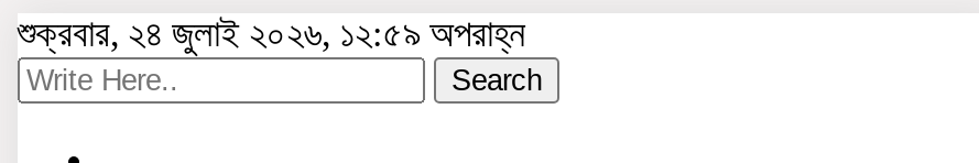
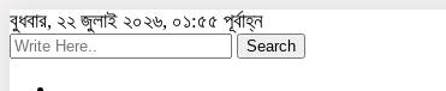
[18,13,526,55] শুক্রবার, ২৪ জুলাই ২০২৬, ১২:৫৯ অপরাহ্ন -> [10,10,263,32] বুধবার, ২২ জুলাই ২০২৬, ০১:৫৫ পূর্বাহ্ন

